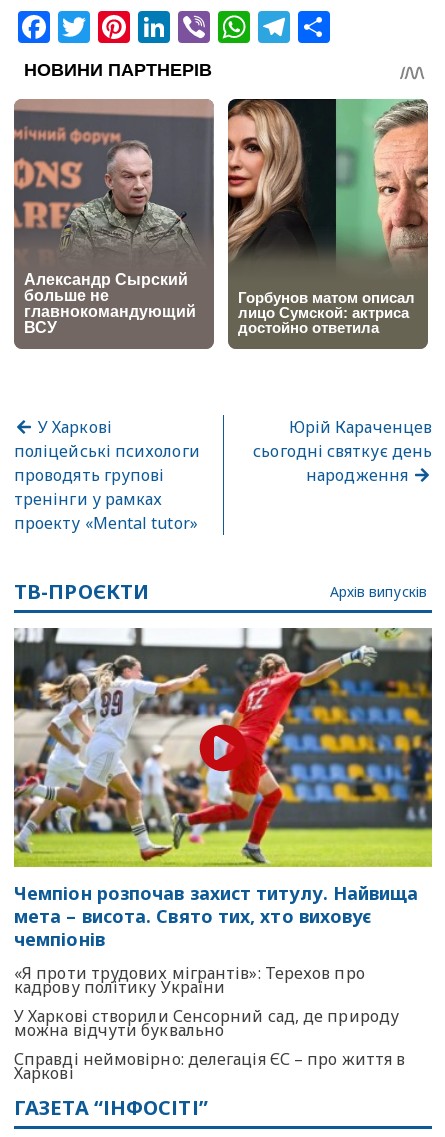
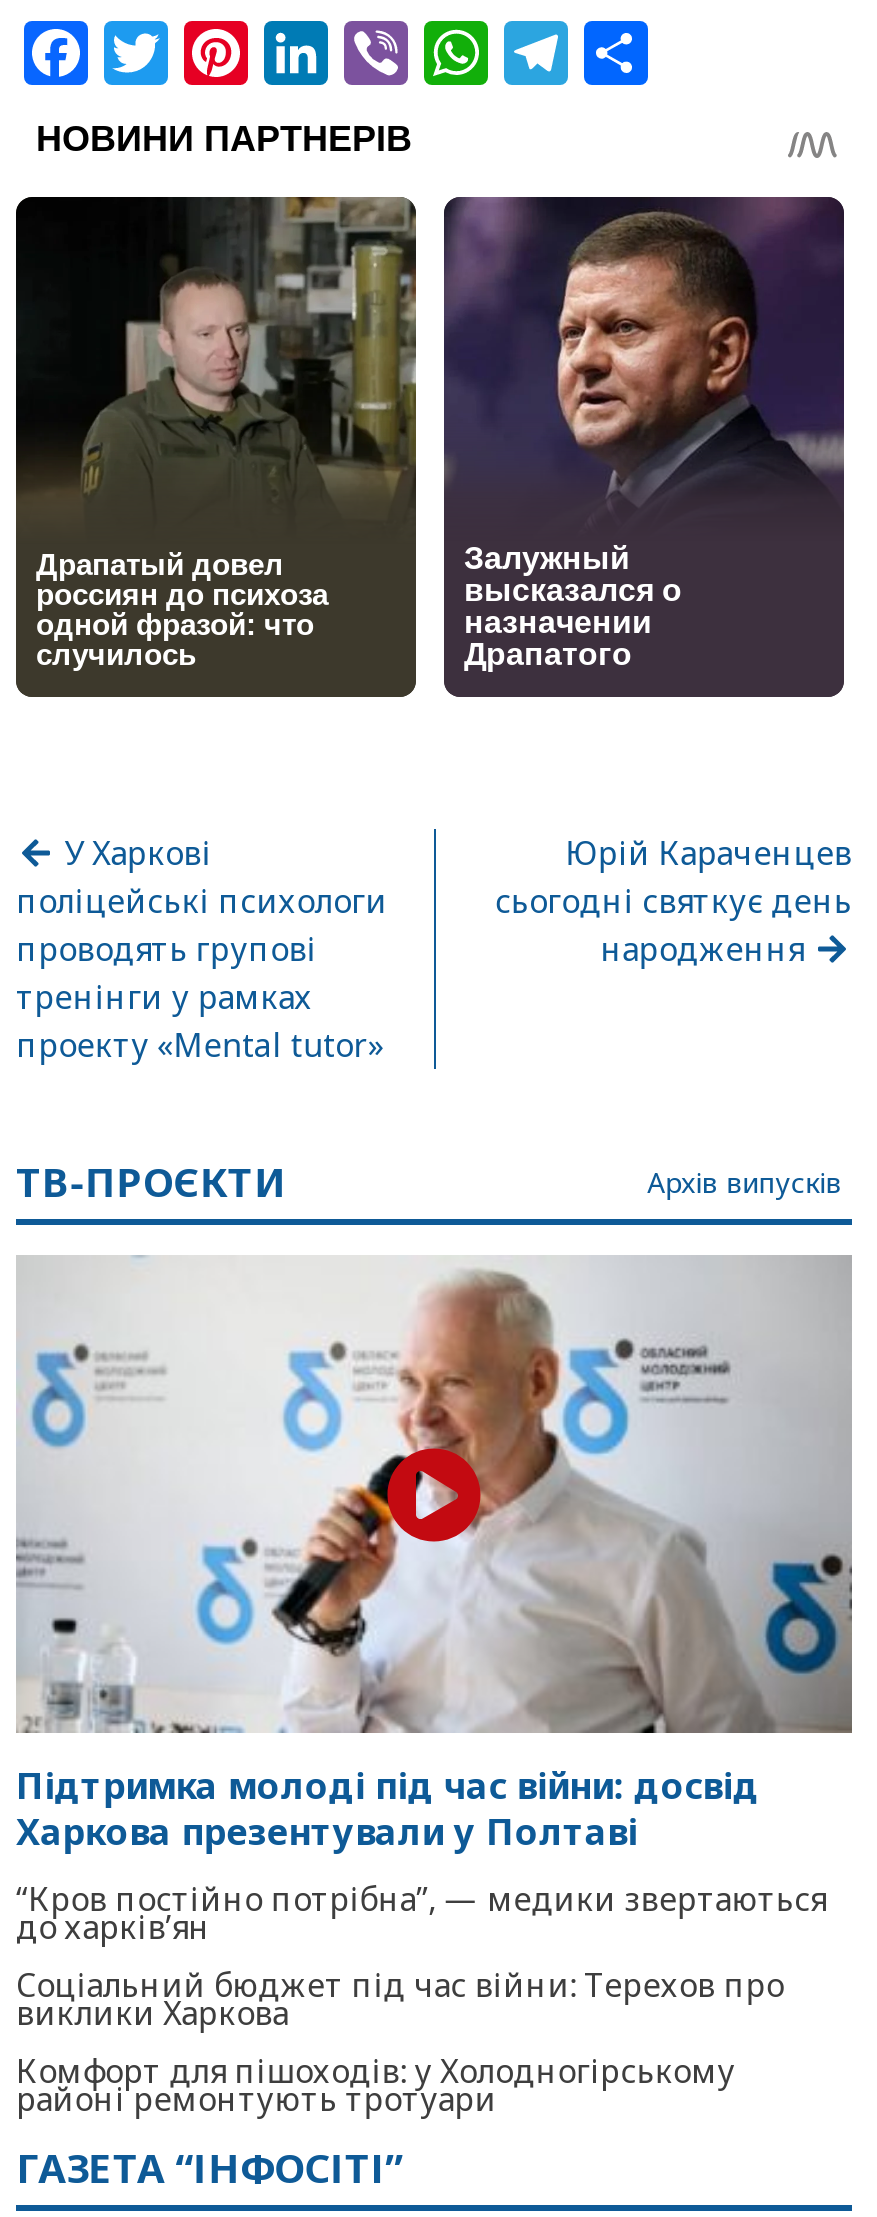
[13,99,215,349] [image] -> [14,197,418,695] [image]
[227,98,429,349] [image] -> [442,195,846,695] [image]
[13,627,433,951] [image] | Чемпіон розпочав захист титулу. Найвища | мета – висота. Свято тих, хто виховує | чемпіонів -> [16,1255,852,1855] [image] | Підтримка молоді під час війни: досвід | Харкова презентували у Полтаві
[14,962,405,1084] «Я проти трудових мігрантів»: Терехов про | кадрову політику України | У Харкові створили Сенсорний сад, де природу | можна відчути буквально | Справді неймовірно: делегація ЄС – про життя в | Харкові -> [16,1877,826,2121] “Кров постійно потрібна”, — медики звертаються | до харків’ян | Соціальний бюджет під час війни: Терехов про | виклики Харкова | Комфорт для пішоходів: у Холодногірському | районі ремонтують тротуари

